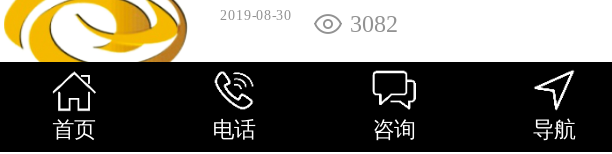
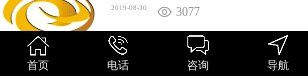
[350,10,398,38] 3082 -> [176,5,200,19] 3077

